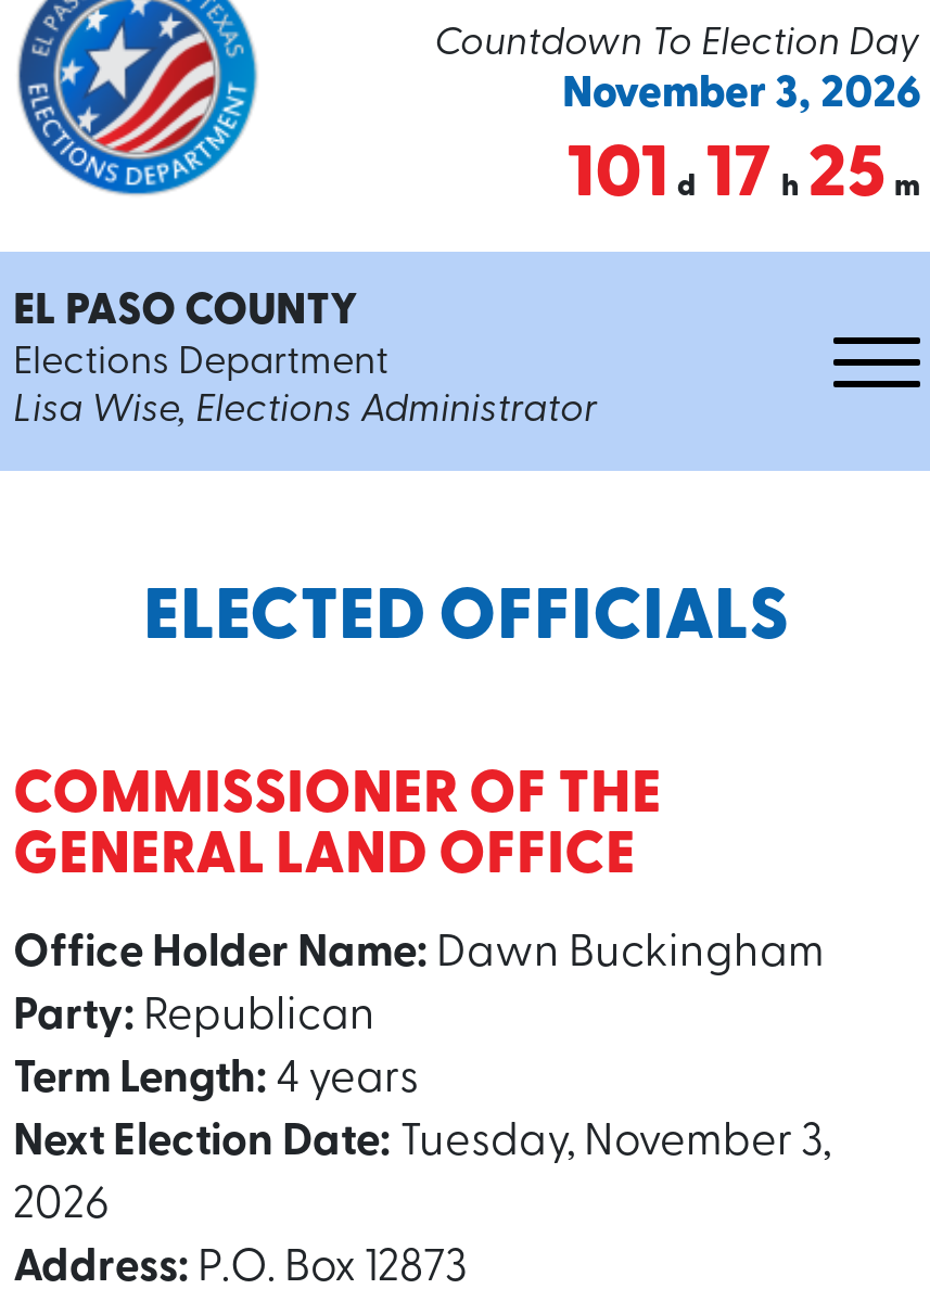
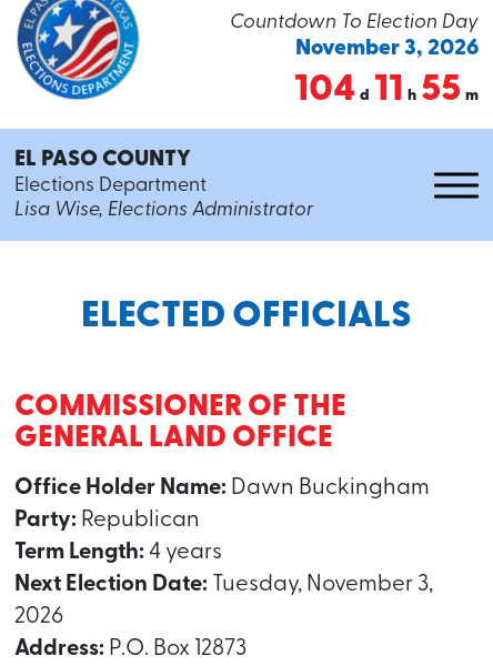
[566,141,920,213] 101 d 17 h 25 m -> [294,72,479,109] 104 d 11 h 55 m

